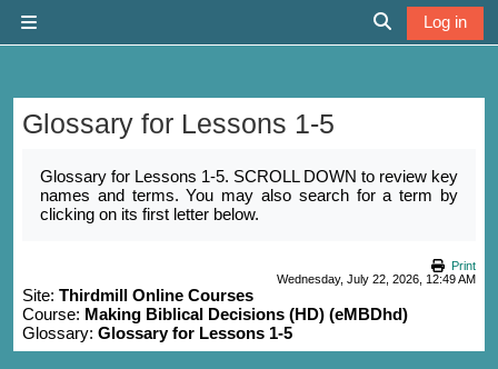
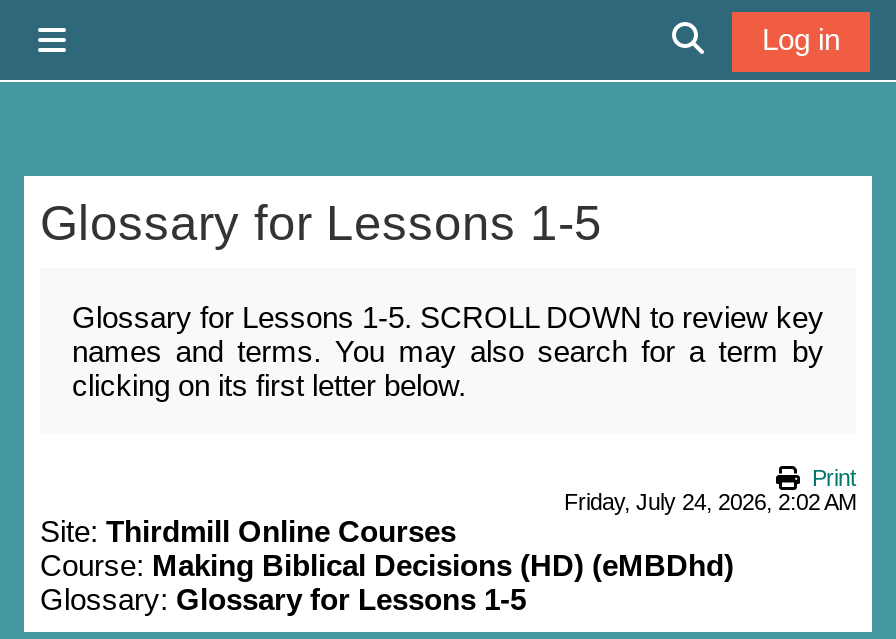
[277,272,476,286] Wednesday, July 22, 2026, 12:49 AM -> [564,490,856,514] Friday, July 24, 2026, 2:02 AM

